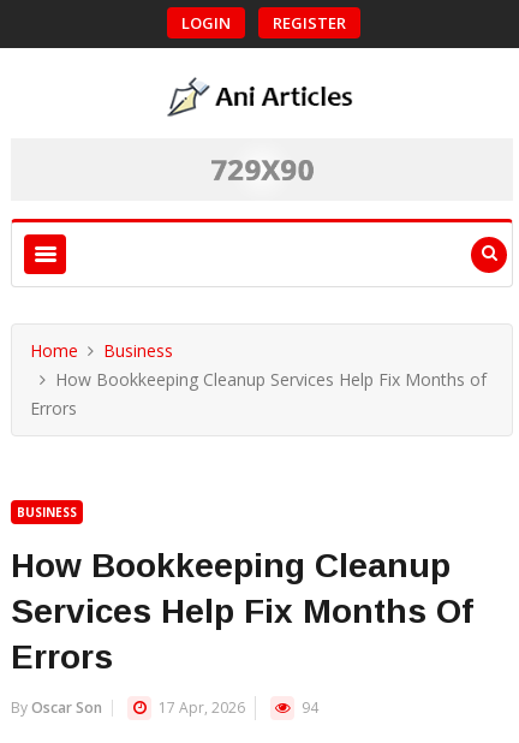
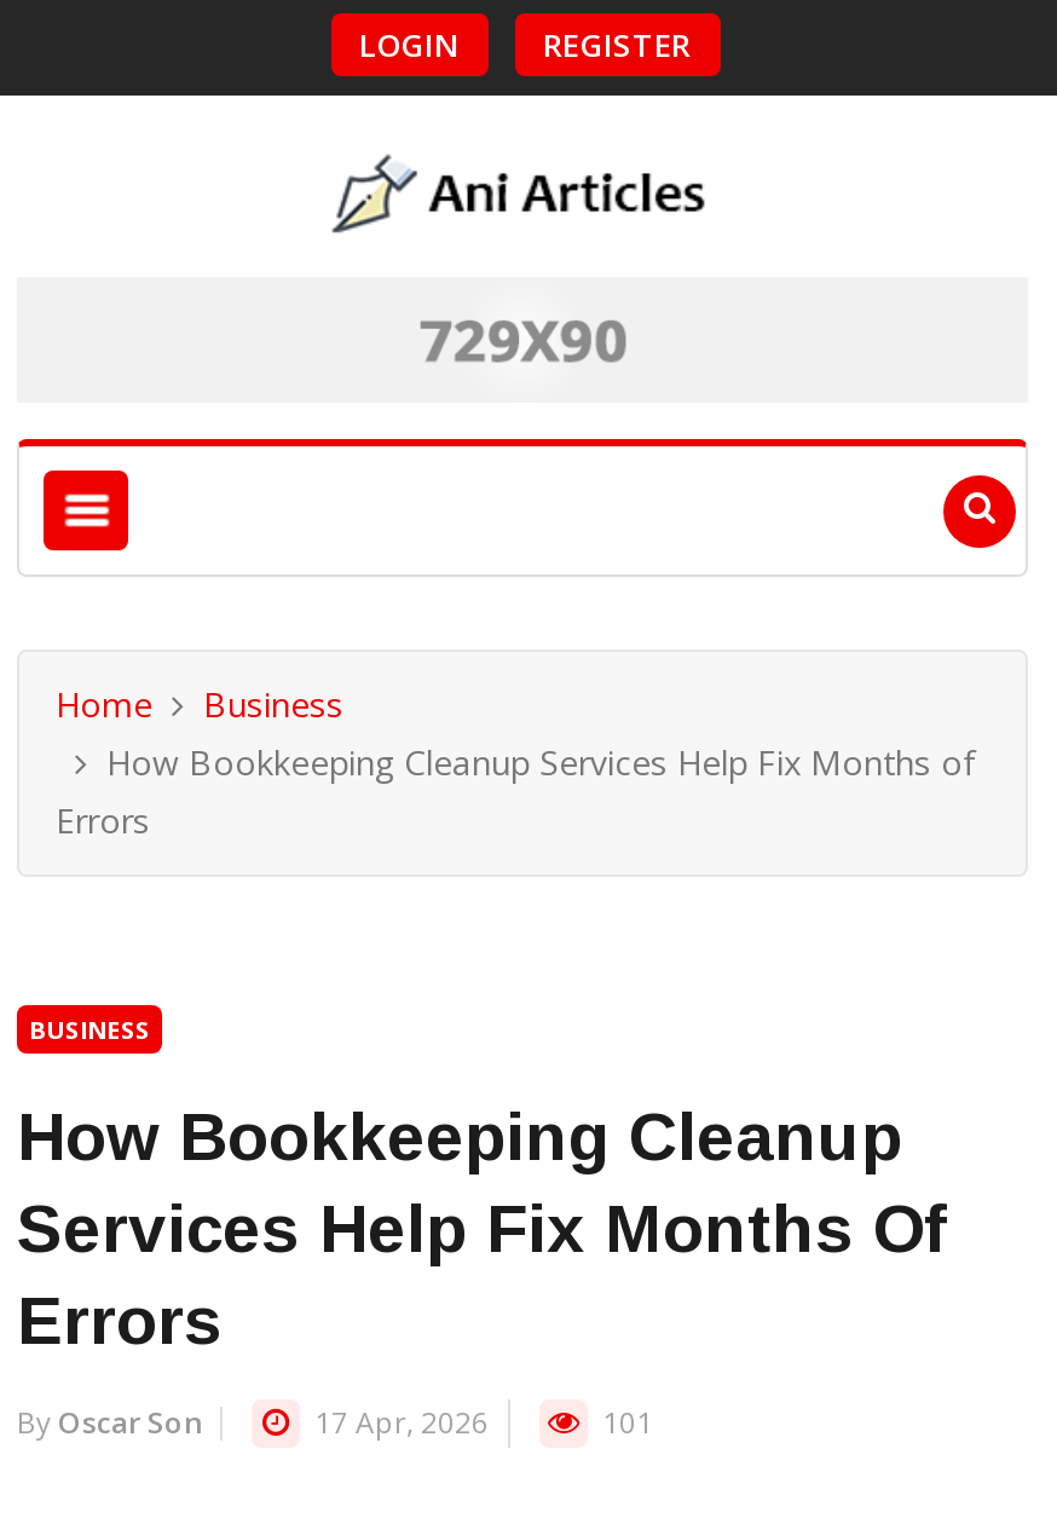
[298,697,318,717] 94 -> [595,1401,653,1442] 101

